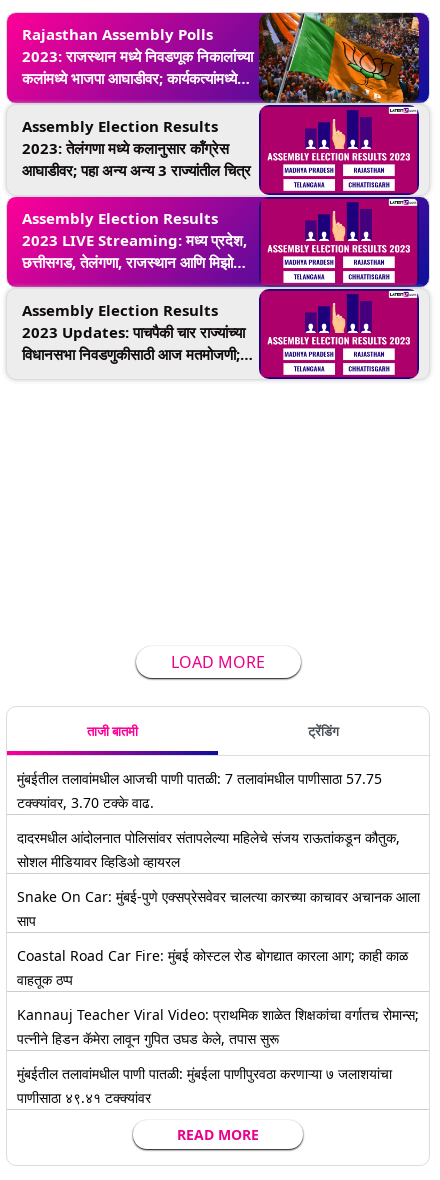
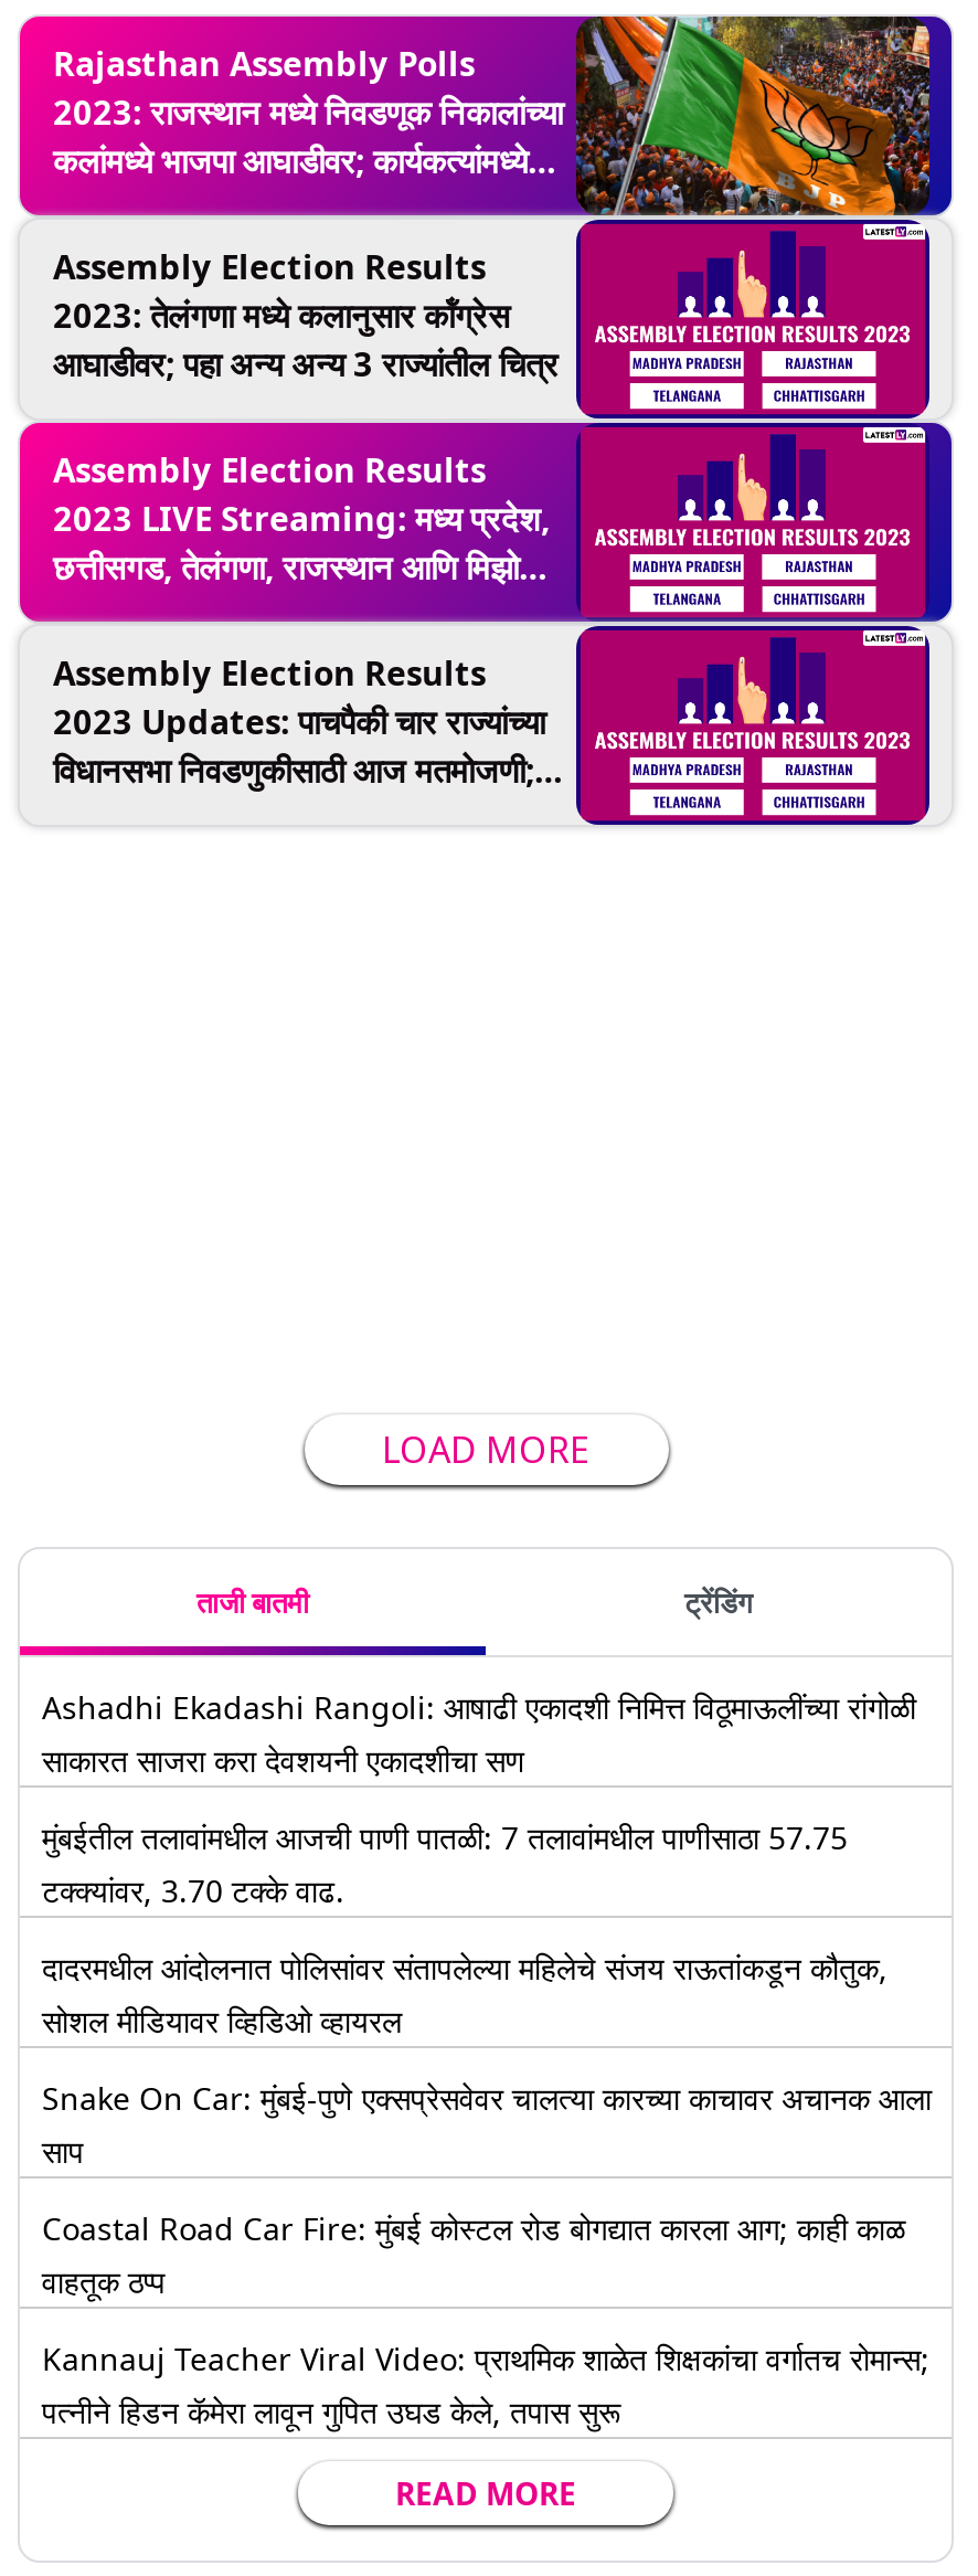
none -> [42,1686,916,1781] Ashadhi Ekadashi Rangoli: आषाढी एकादशी निमित्त विठूमाऊलींच्या रांगोळी | साकारत साजरा करा देवशयनी एकादशीचा सण
moved [17,769,420,1048] -> [42,1816,932,2432]: मुंबईतील तलावांमधील आजची पाणी पातळी: 7 तलावांमधील पाणीसाठा 57.75 | टक्क्यांवर, 3.70 टक्के वाढ. | दादरमधील आंदोलनात पोलिसांवर संतापलेल्या महिलेचे संजय राऊतांकडून कौतुक, | ... | Kannauj Teacher Viral Video: प्राथमिक शाळेत शिक्षकांचा वर्गातच रोमान्स; | पत्नीने हिडन कॅमेरा लावून गुपित उघड केले, तपास सुरू
[17,1064,392,1107] मुंबईतील तलावांमधील पाणी पातळी: मुंबईला पाणीपुरवठा करणाऱ्या ७ जलाशयांचा | पाणीसाठा ४९.४१ टक्क्यांवर -> none

